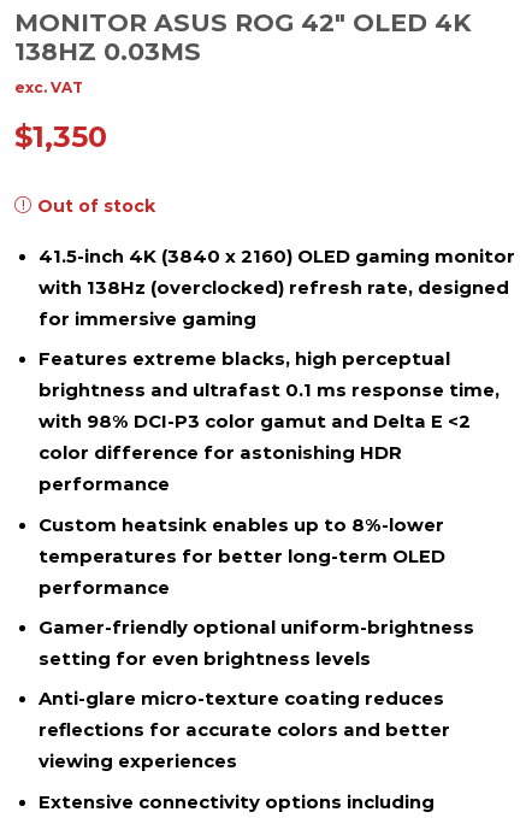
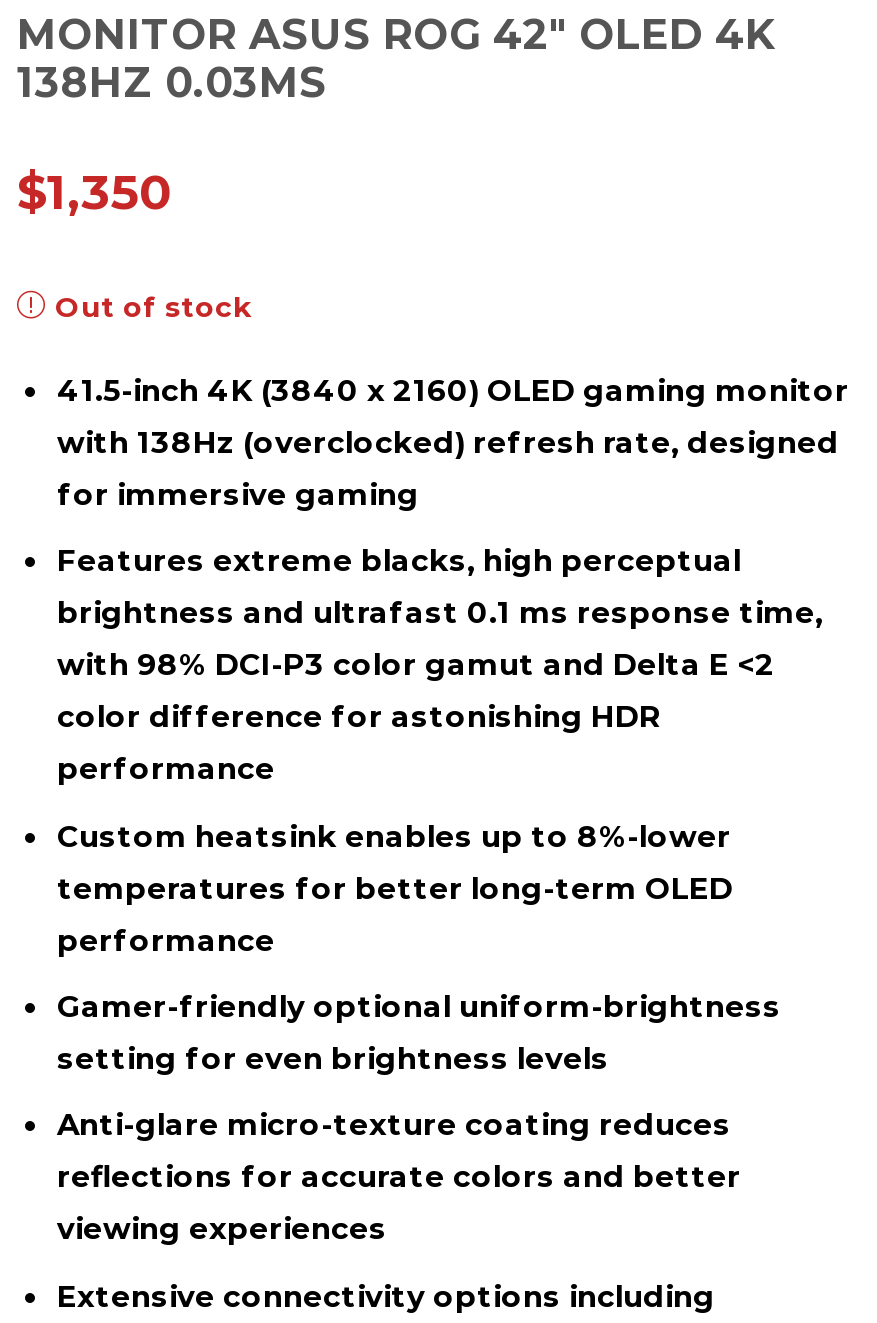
[14,78,83,96] exc. VAT -> none

